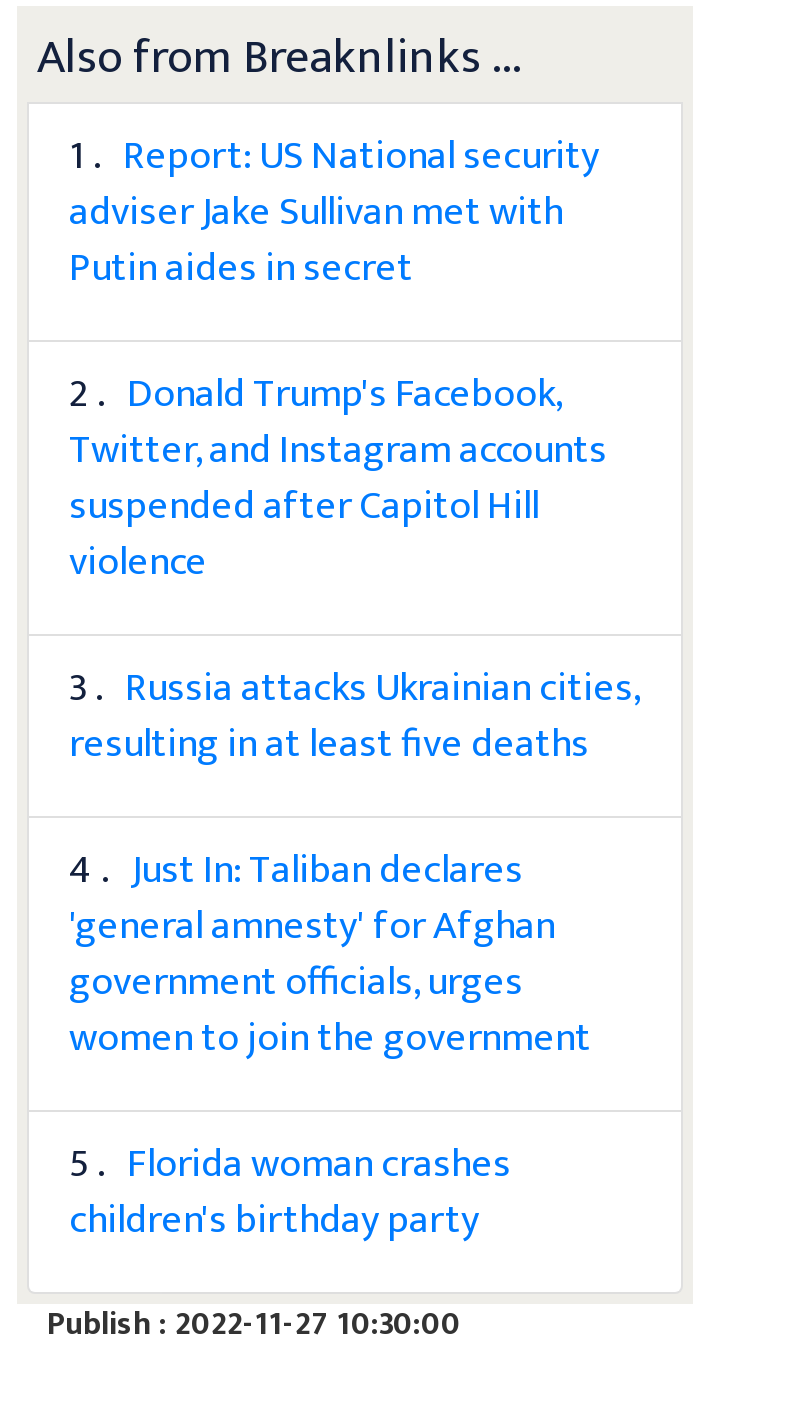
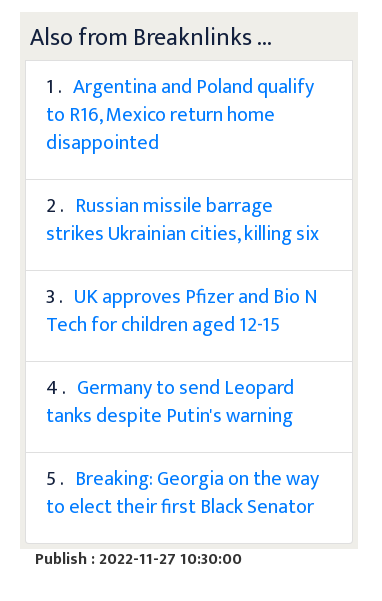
[69,122,599,302] 1 . Report: US National security | adviser Jake Sullivan met with | Putin aides in secret -> [46,70,314,160] 1 . Argentina and Poland qualify | to R16, Mexico return home | disappointed
[69,360,607,596] 2 . Donald Trump's Facebook, | Twitter, and Instagram accounts | suspended after Capitol Hill | violence -> [46,189,319,251] 2 . Russian missile barrage | strikes Ukrainian cities, killing six
[69,654,639,778] 3 . Russia attacks Ukrainian cities, | resulting in at least five deaths -> [46,280,318,342] 3 . UK approves Pfizer and Bio N | Tech for children aged 12-15
[69,836,591,1072] 4 . Just In: Taliban declares | 'general amnesty' for Afghan | government officials, urges | women to join the government -> [46,371,294,433] 4 . Germany to send Leopard | tanks despite Putin's warning
[69,1130,511,1254] 5 . Florida woman crashes | children's birthday party -> [46,462,319,524] 5 . Breaking: Georgia on the way | to elect their first Black Senator

